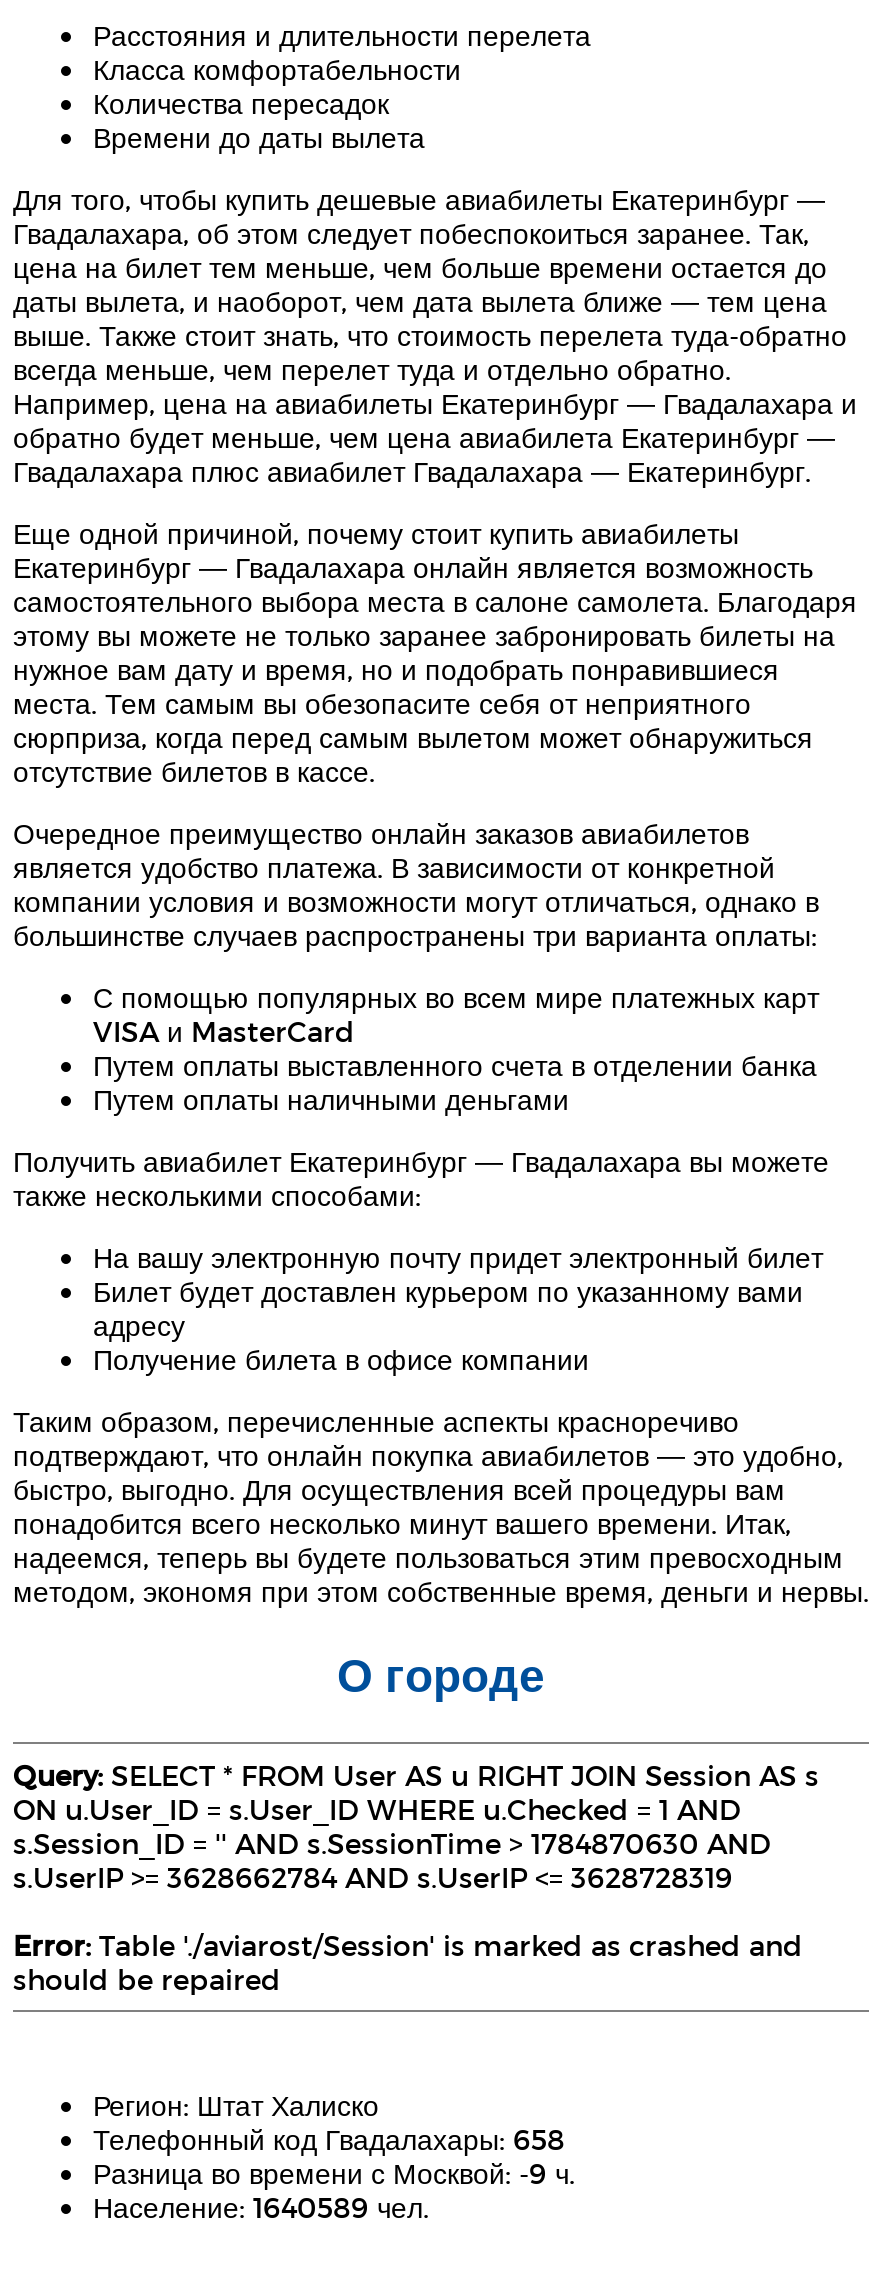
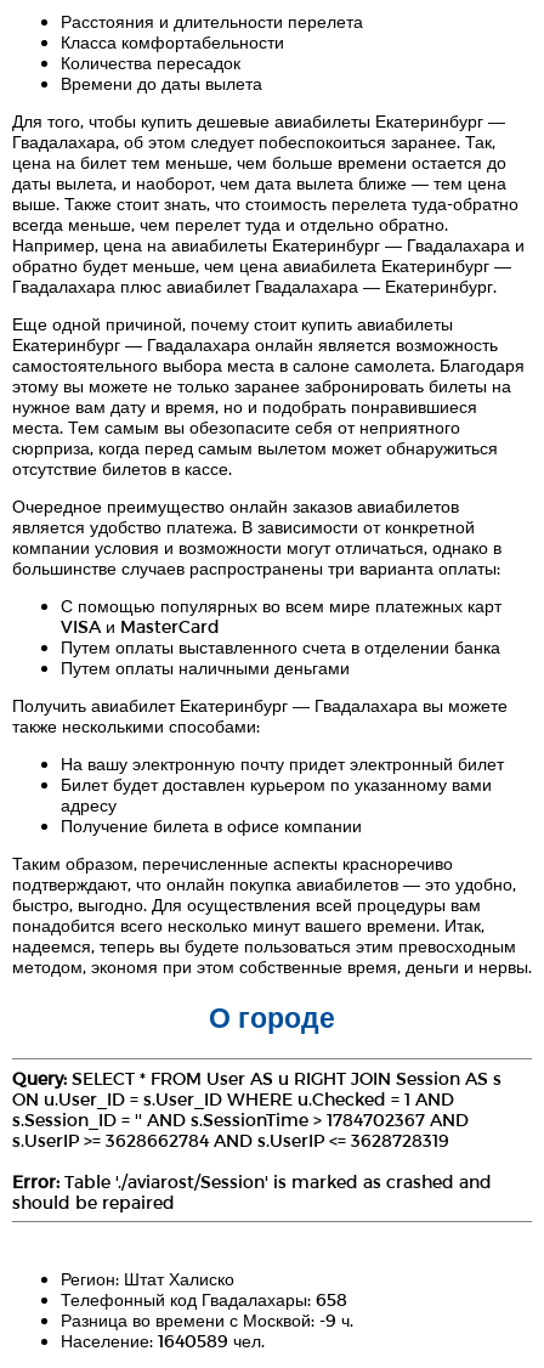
[13,1826,771,1860] s.Session_ID = '' AND s.SessionTime > 1784870630 AND -> [12,1109,469,1130] s.Session_ID = '' AND s.SessionTime > 1784702367 AND

